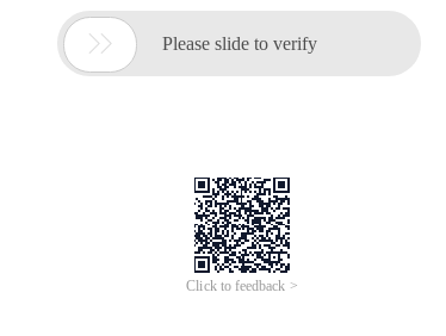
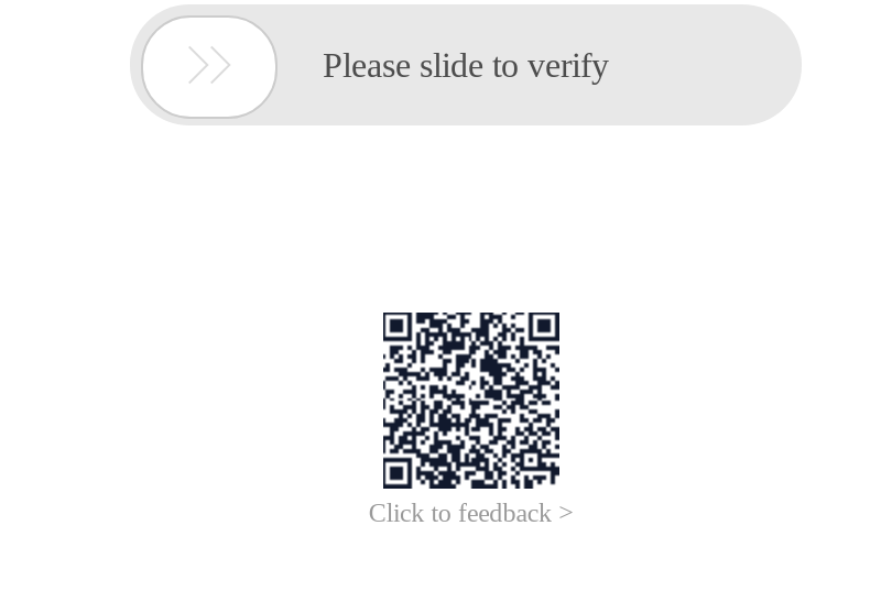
[194,178,291,274] [image] -> [381,310,559,491] [image]

